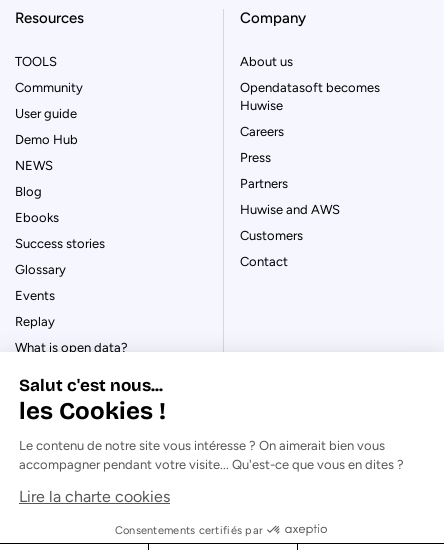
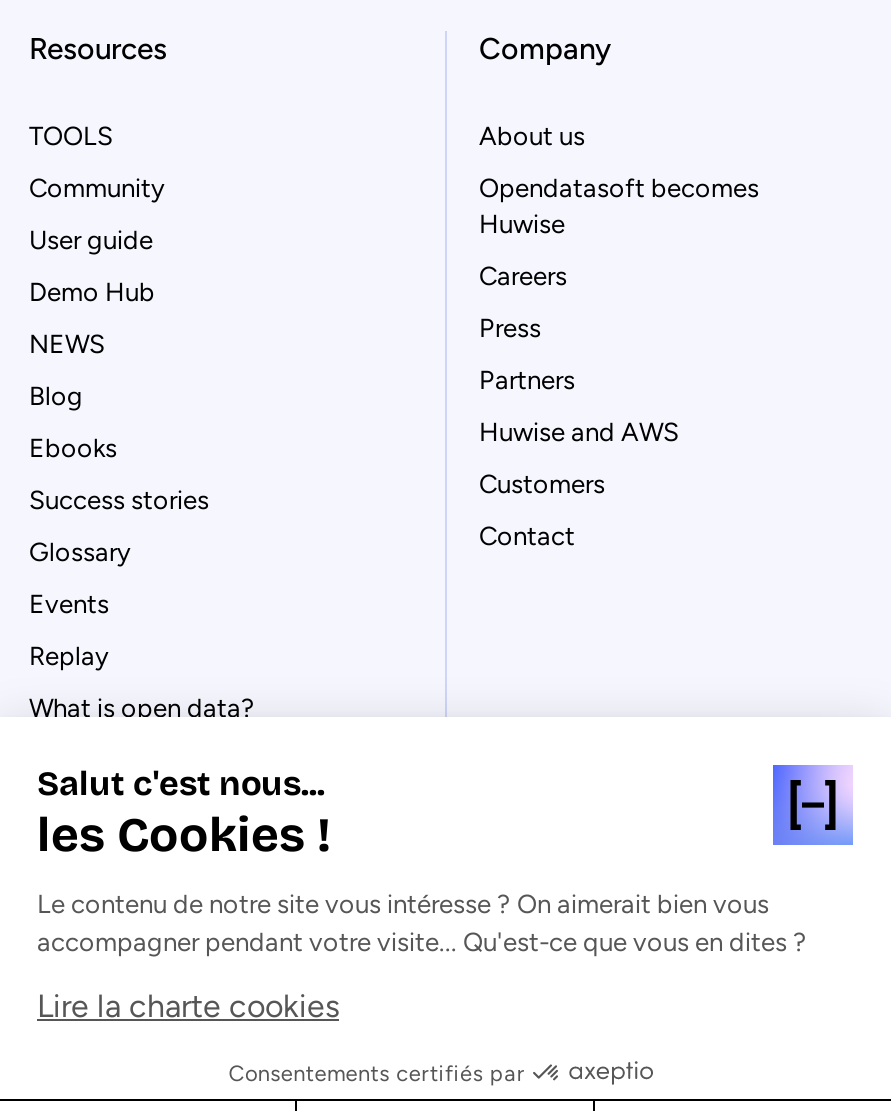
none -> [771,763,855,847] [image]

